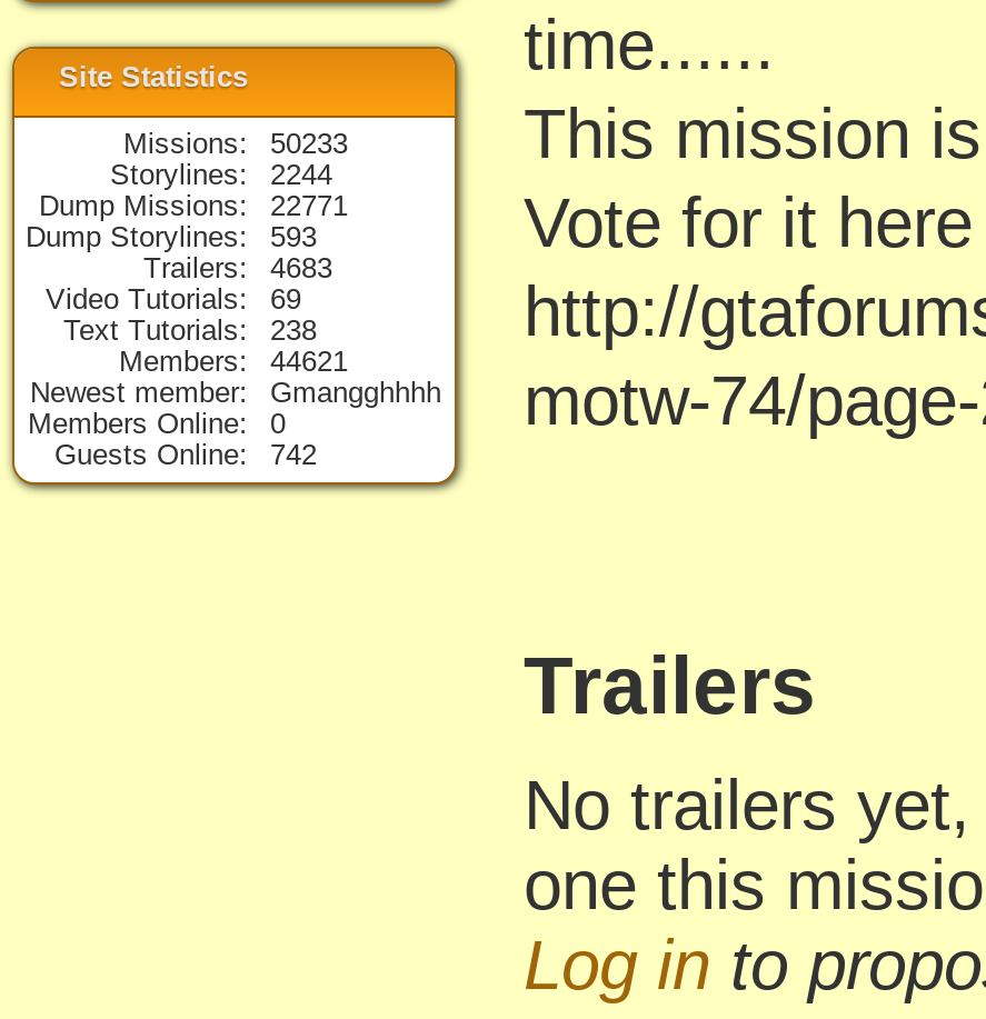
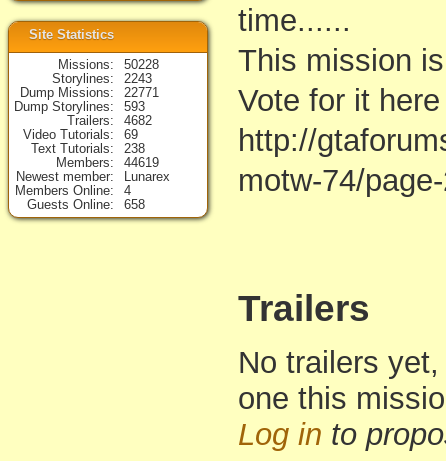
[123,127,348,160] Missions 50233 -> [58,57,159,72] Missions 50228
[110,158,332,191] Storylines 2244 -> [52,71,152,86] Storylines 2243
[143,251,332,284] Trailers 4683 -> [67,113,152,128] Trailers 4682
[119,344,348,378] Members 44621 -> [56,155,159,170] Members 44619
[270,376,441,409] Gmangghhhh -> [124,169,170,184] Lunarex
[28,407,286,440] Members Online 0 -> [15,183,131,198] Members Online 4
[54,438,317,471] Guests Online 742 -> [27,197,145,212] Guests Online 658

